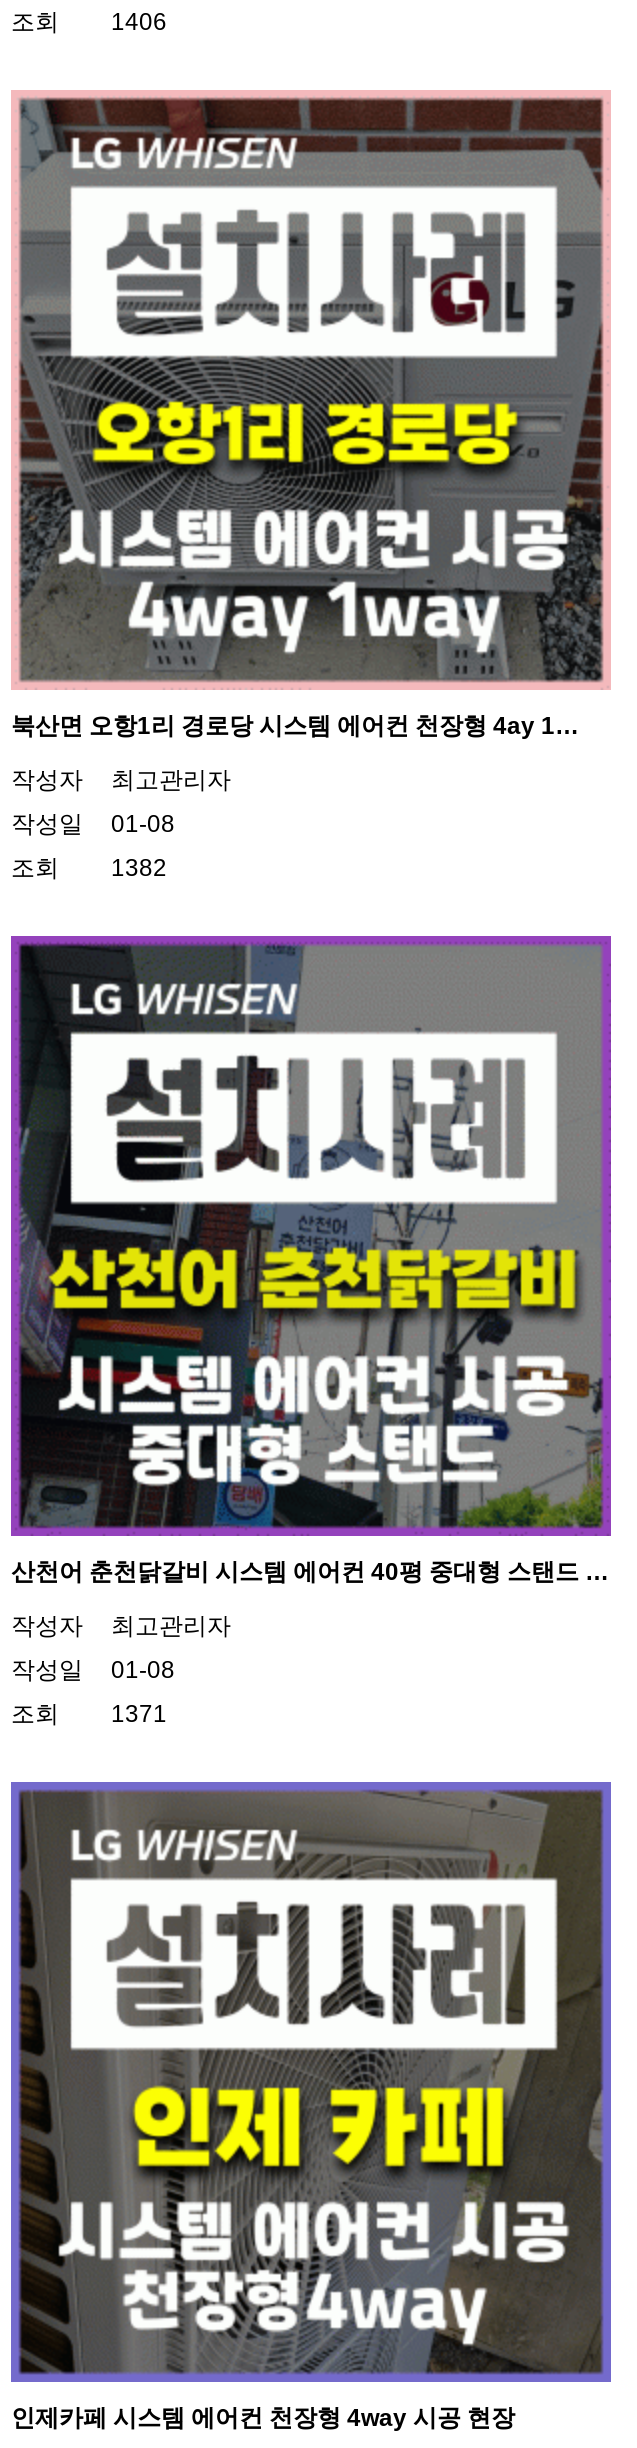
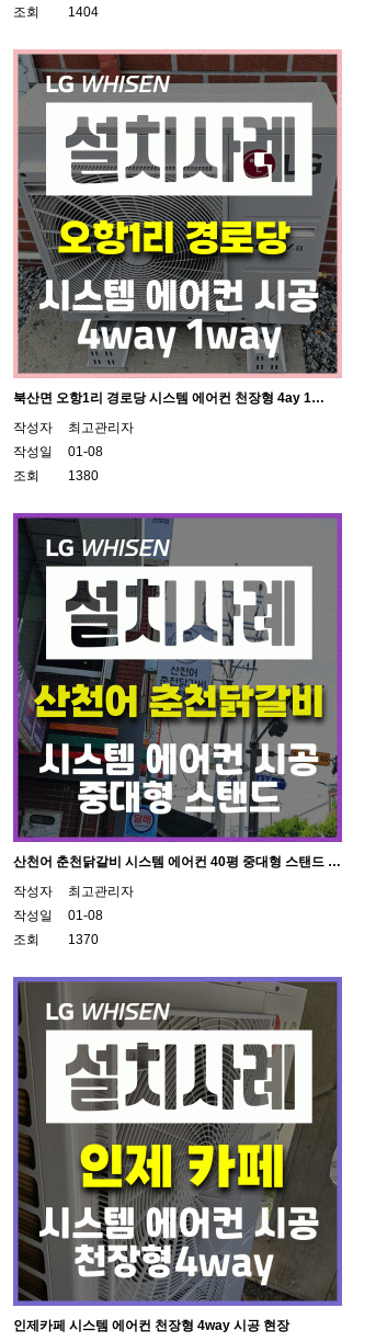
[11,8,167,36] 조회 1406 -> [13,4,99,20] 조회 1404
[11,854,167,882] 조회 1382 -> [13,468,99,484] 조회 1380
[11,1700,167,1728] 조회 1371 -> [13,932,99,947] 조회 1370

